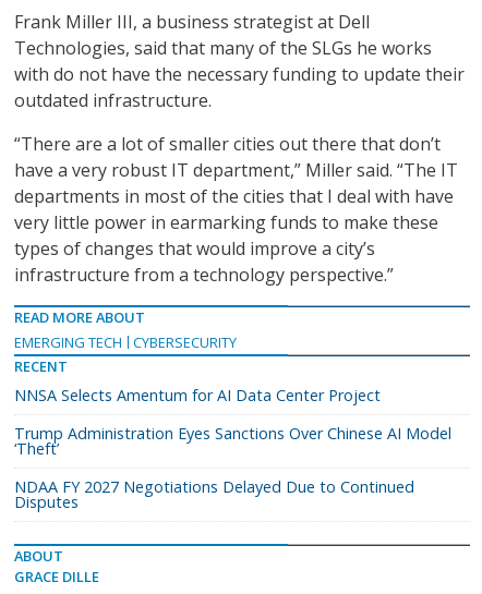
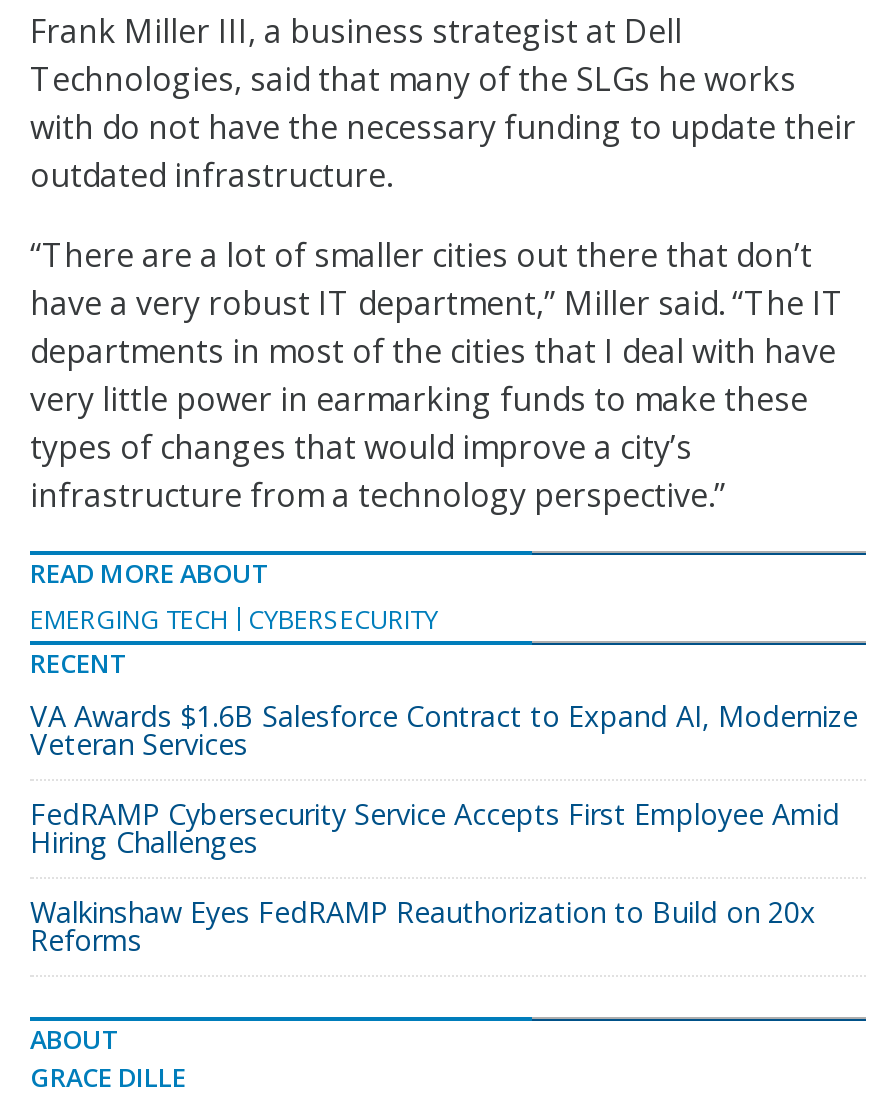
[14,385,381,406] NNSA Selects Amentum for AI Data Center Project -> [30,697,858,763] VA Awards $1.6B Salesforce Contract to Expand AI, Modernize | Veteran Services
[14,423,451,459] Trump Administration Eyes Sanctions Over Chinese AI Model | ‘Theft’ -> [30,795,840,861] FedRAMP Cybersecurity Service Accepts First Employee Amid | Hiring Challenges
[14,476,414,512] NDAA FY 2027 Negotiations Delayed Due to Continued | Disputes -> [30,893,816,959] Walkinshaw Eyes FedRAMP Reauthorization to Build on 20x | Reforms

